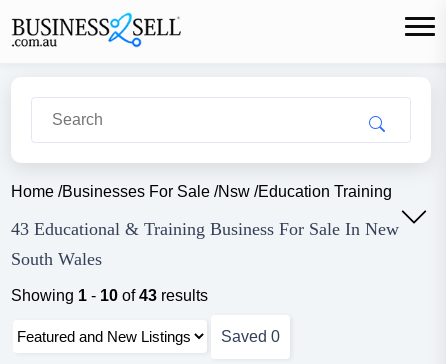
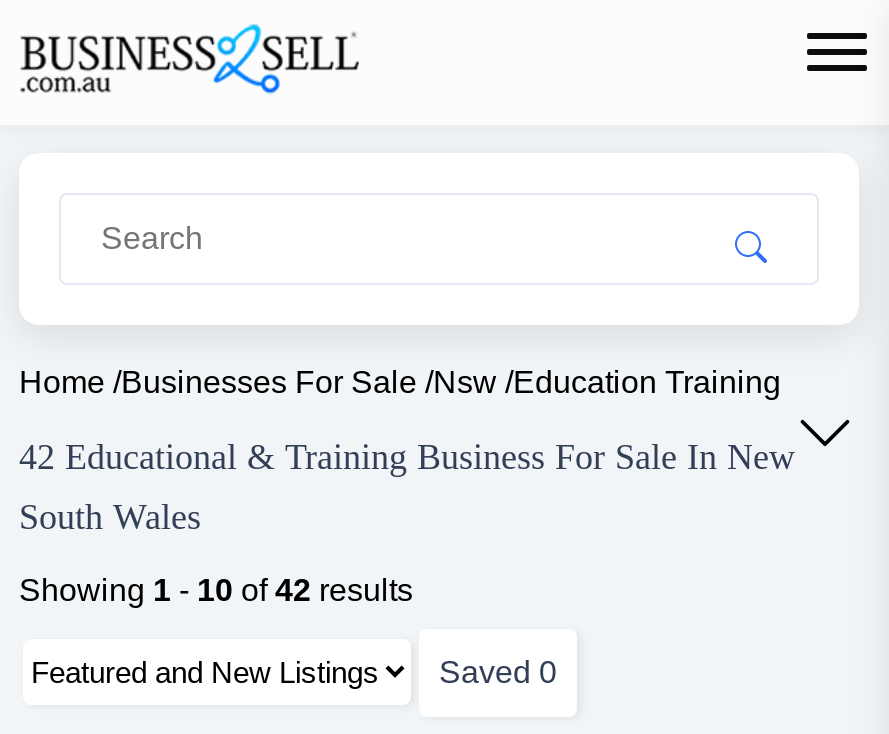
[11,219,399,239] 43 Educational & Training Business For Sale In New -> [19,437,795,477] 42 Educational & Training Business For Sale In New
[11,287,208,304] Showing 1 - 10 of 43 results -> [19,573,413,607] Showing 1 - 10 of 42 results

